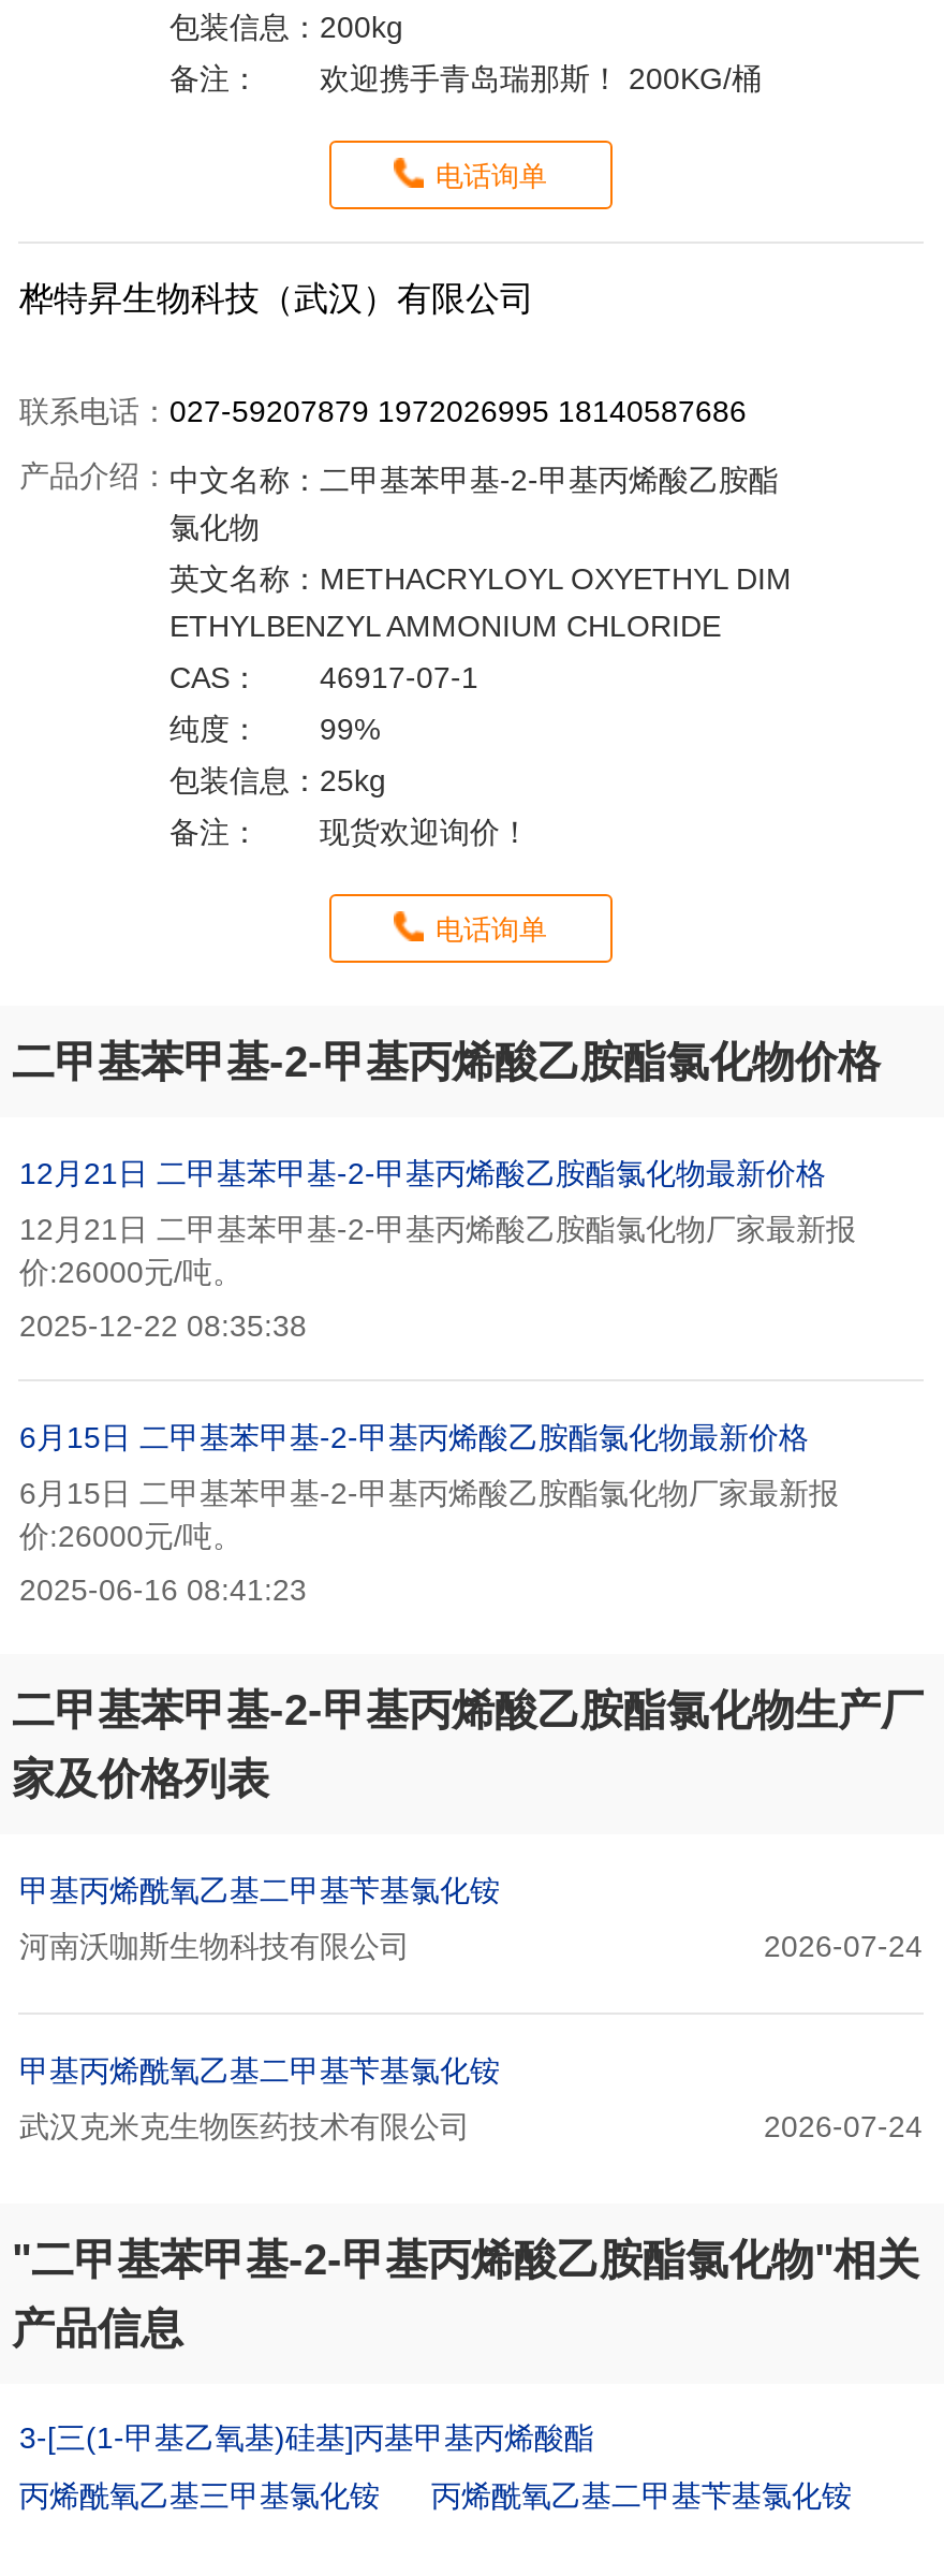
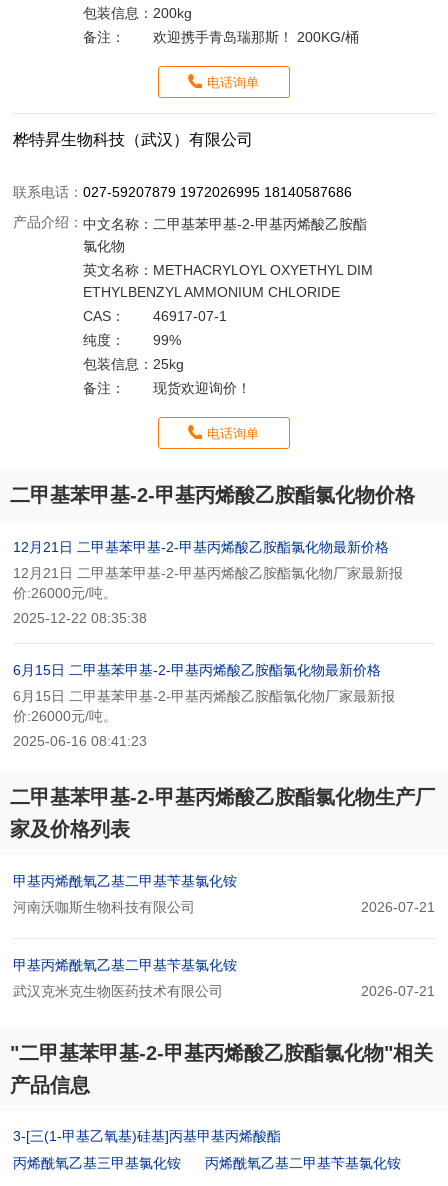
[764,1929,923,1963] 2026-07-24 -> [360,899,434,915] 2026-07-21
[764,2109,923,2143] 2026-07-24 -> [360,983,434,999] 2026-07-21

